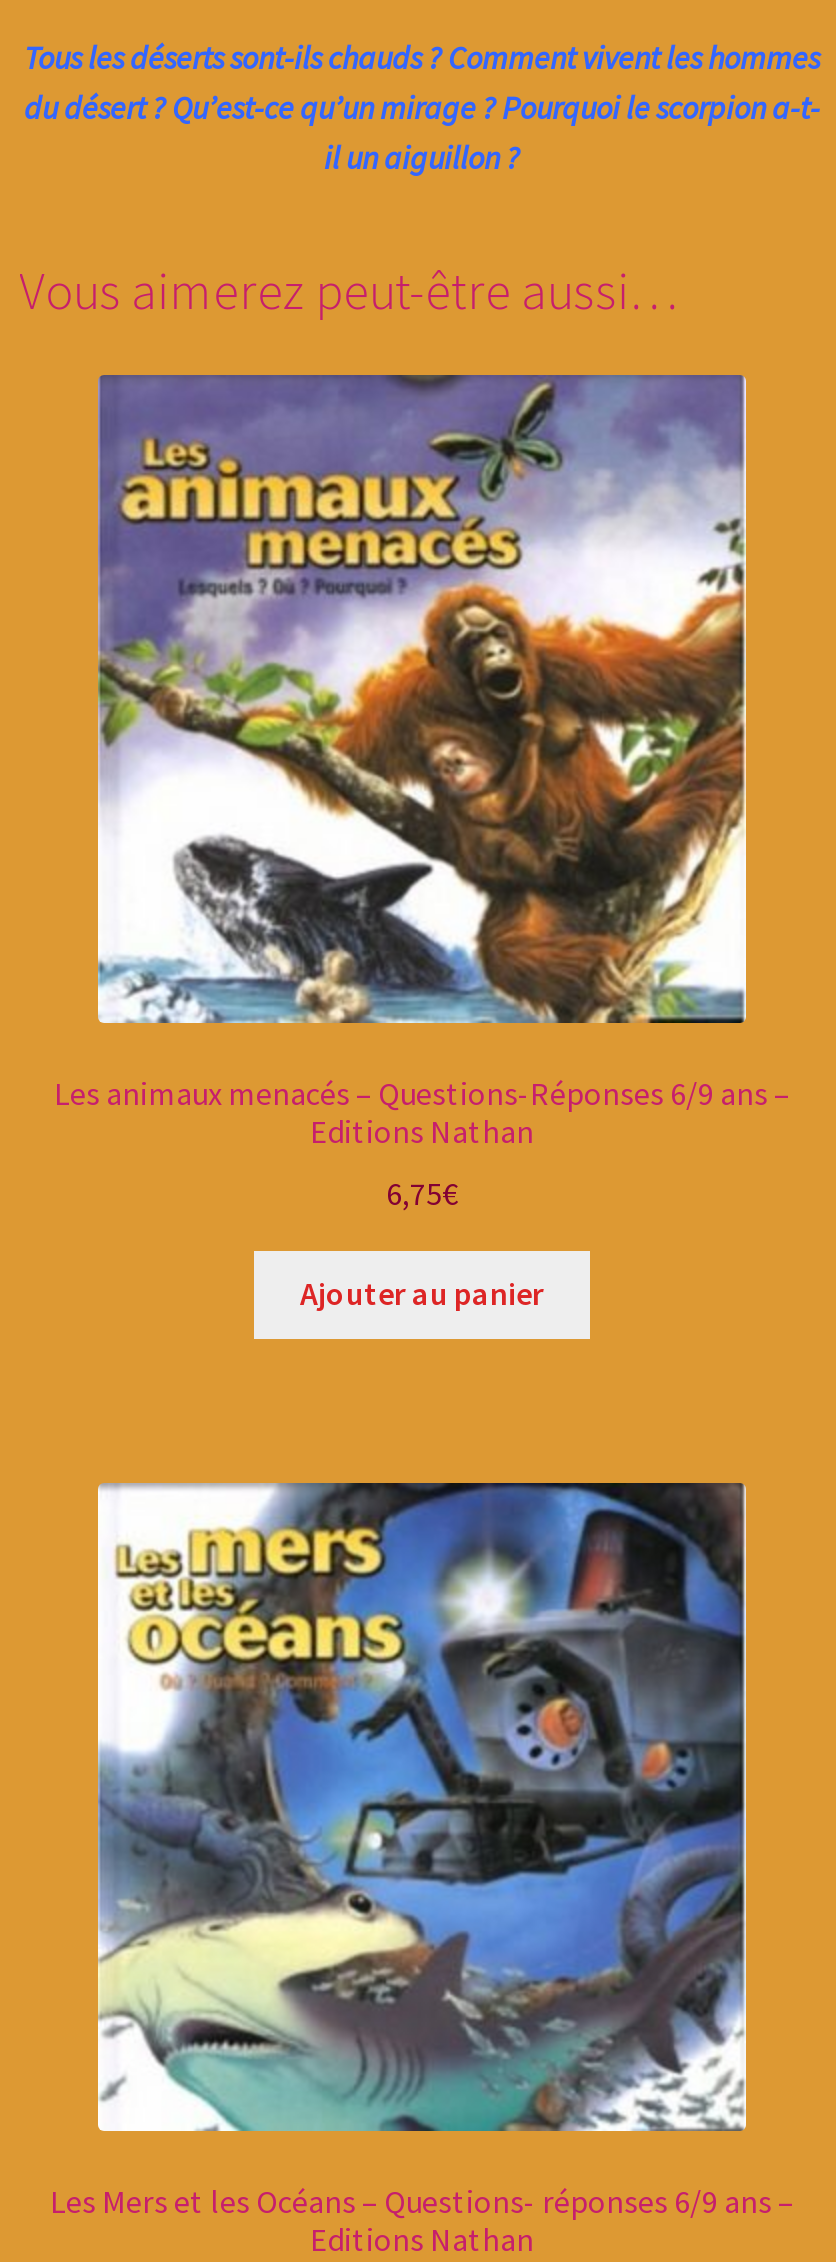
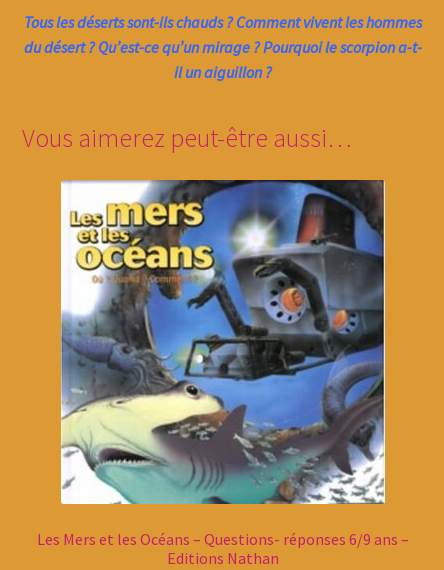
[54,373,790,1314] [image] | Les animaux menacés – Questions-Réponses 6/9 ans – | Editions Nathan | 6,75€ | Ajouter au panier -> none

